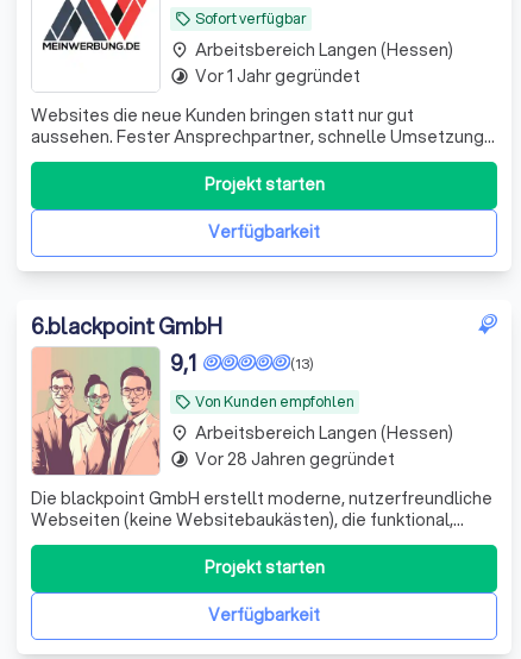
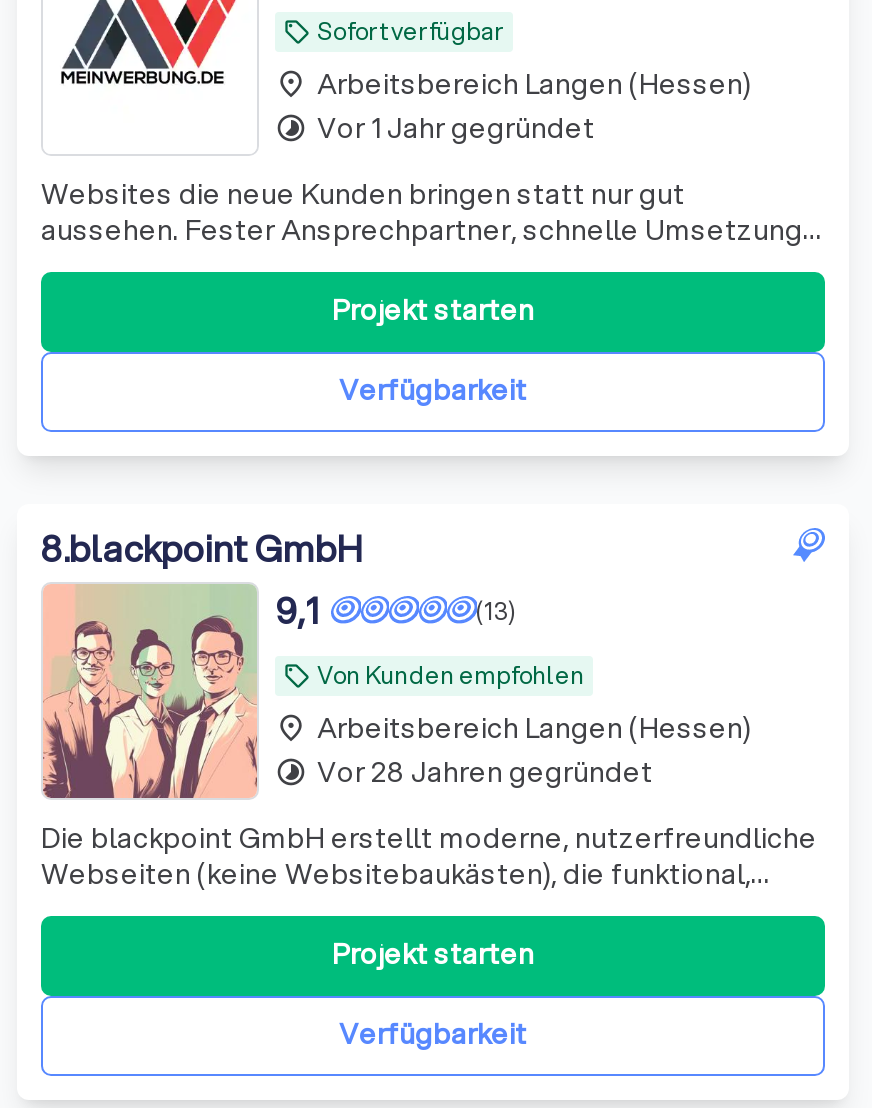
[31,310,222,341] 6.blackpoint GmbH -> [41,521,363,573] 8.blackpoint GmbH

